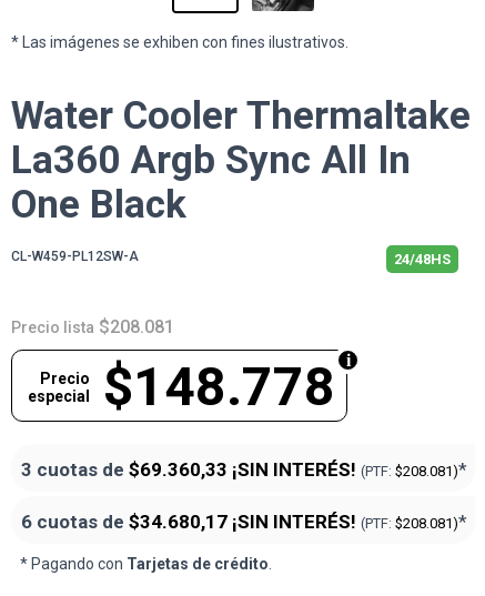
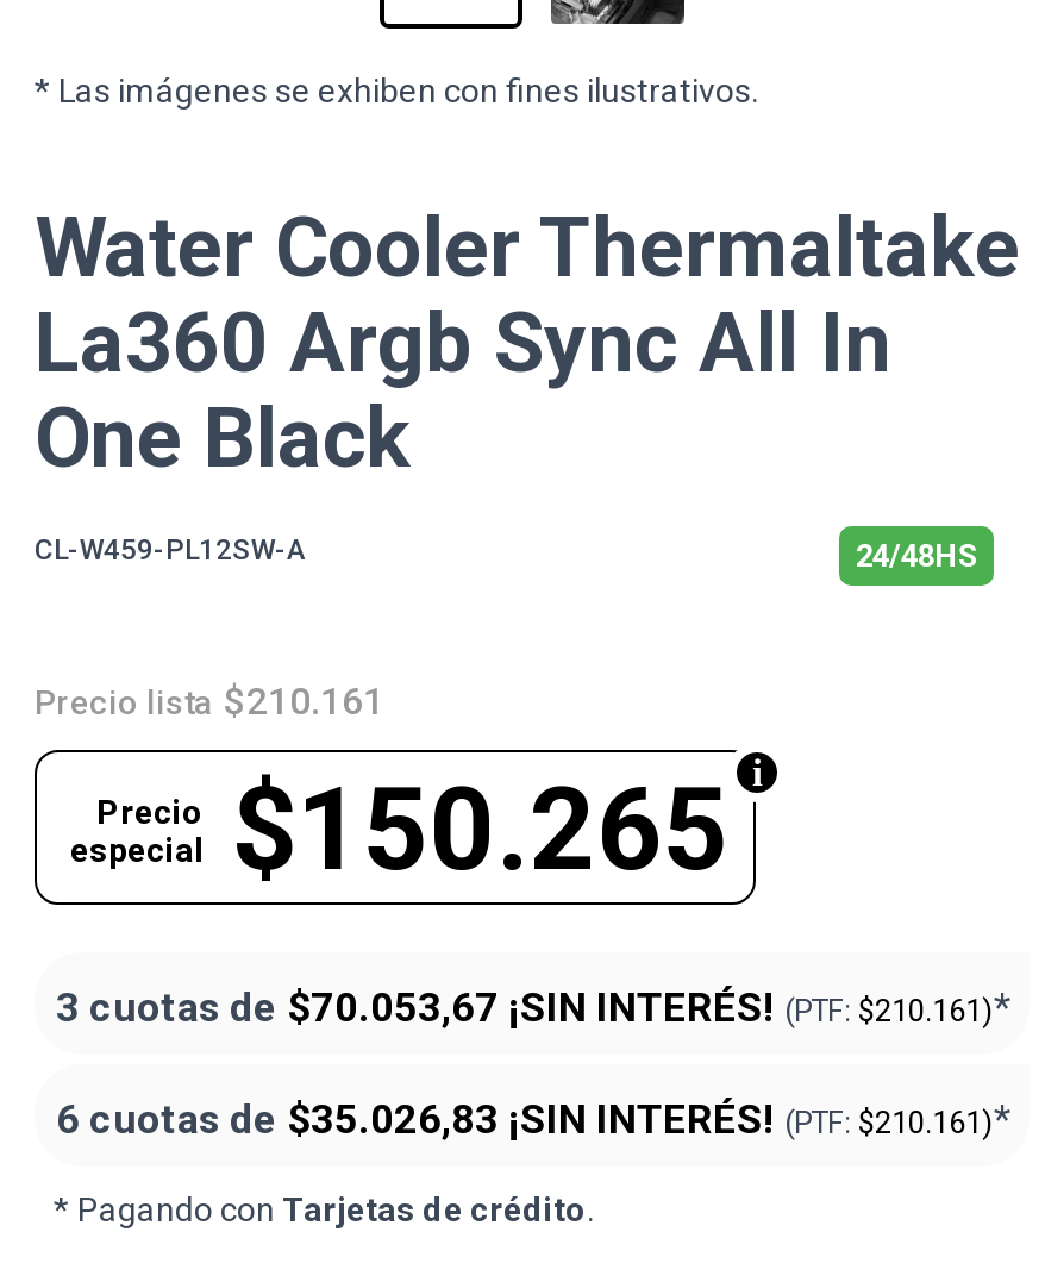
[11,317,174,338] Precio lista $208.081 -> [35,679,384,724] Precio lista $210.161
[28,355,335,419] especial Precio $148.778 -> [70,763,730,898] especial Precio $150.265
[21,459,467,481] 3 cuotas de $69.360,33 ¡SIN INTERÉS! (PTF: $208.081)* -> [56,984,1013,1032] 3 cuotas de $70.053,67 ¡SIN INTERÉS! (PTF: $210.161)*
[21,511,467,533] 6 cuotas de $34.680,17 ¡SIN INTERÉS! (PTF: $208.081)* -> [56,1096,1013,1143] 6 cuotas de $35.026,83 ¡SIN INTERÉS! (PTF: $210.161)*

